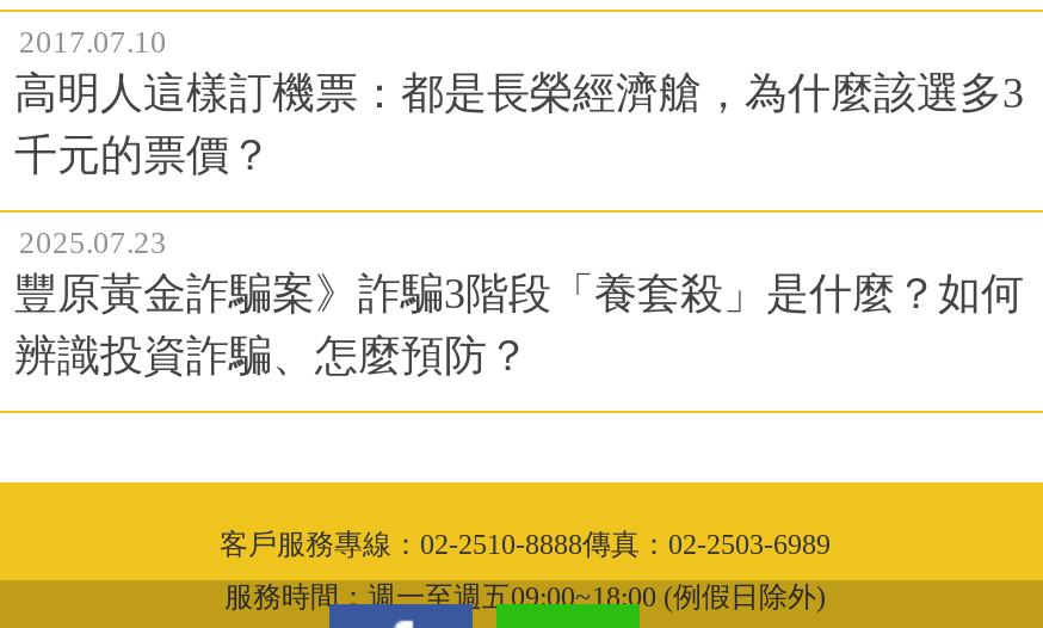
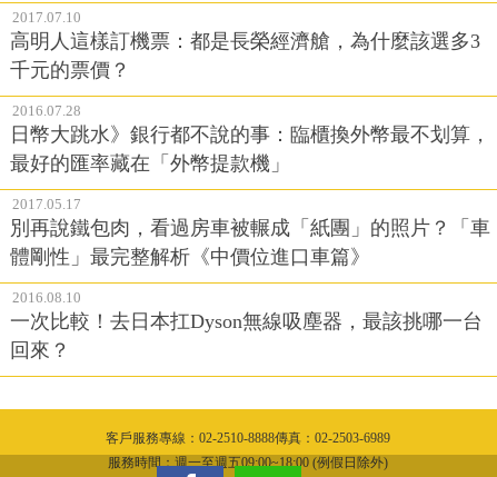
[14,225,1024,381] 2025.07.23 | 豐原黃金詐騙案》詐騙3階段「養套殺」是什麼？如何 | 辨識投資詐騙、怎麼預防？ -> [10,103,490,362] 2016.07.28 | 日幣大跳水》銀行都不說的事：臨櫃換外幣最不划算， | 最好的匯率藏在「外幣提款機」 | 2017.05.17 | 別再說鐵包肉，看過房車被輾成「紙團」的照片？「車 | 體剛性」最完整解析《中價位進口車篇》 | 2016.08.10 | 一次比較！去日本扛Dyson無線吸塵器，最該挑哪一台 | 回來？

